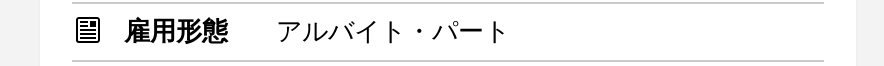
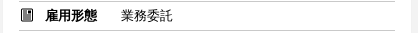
[276,16,510,46] アルバイト・パート -> [121,8,173,23] 業務委託

